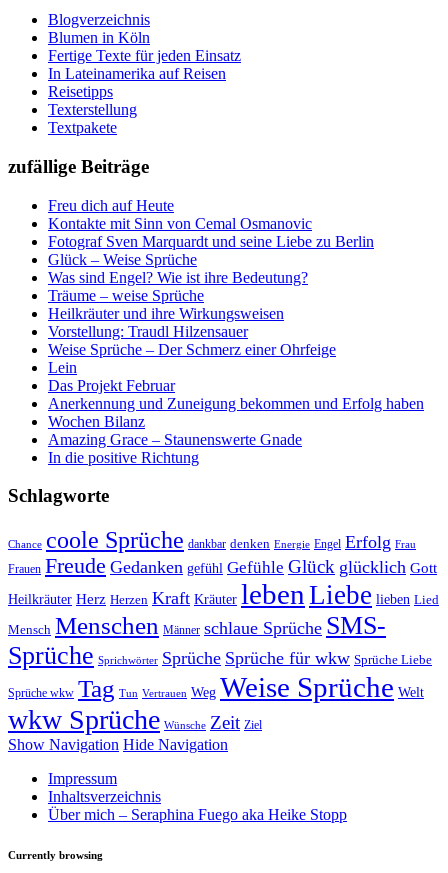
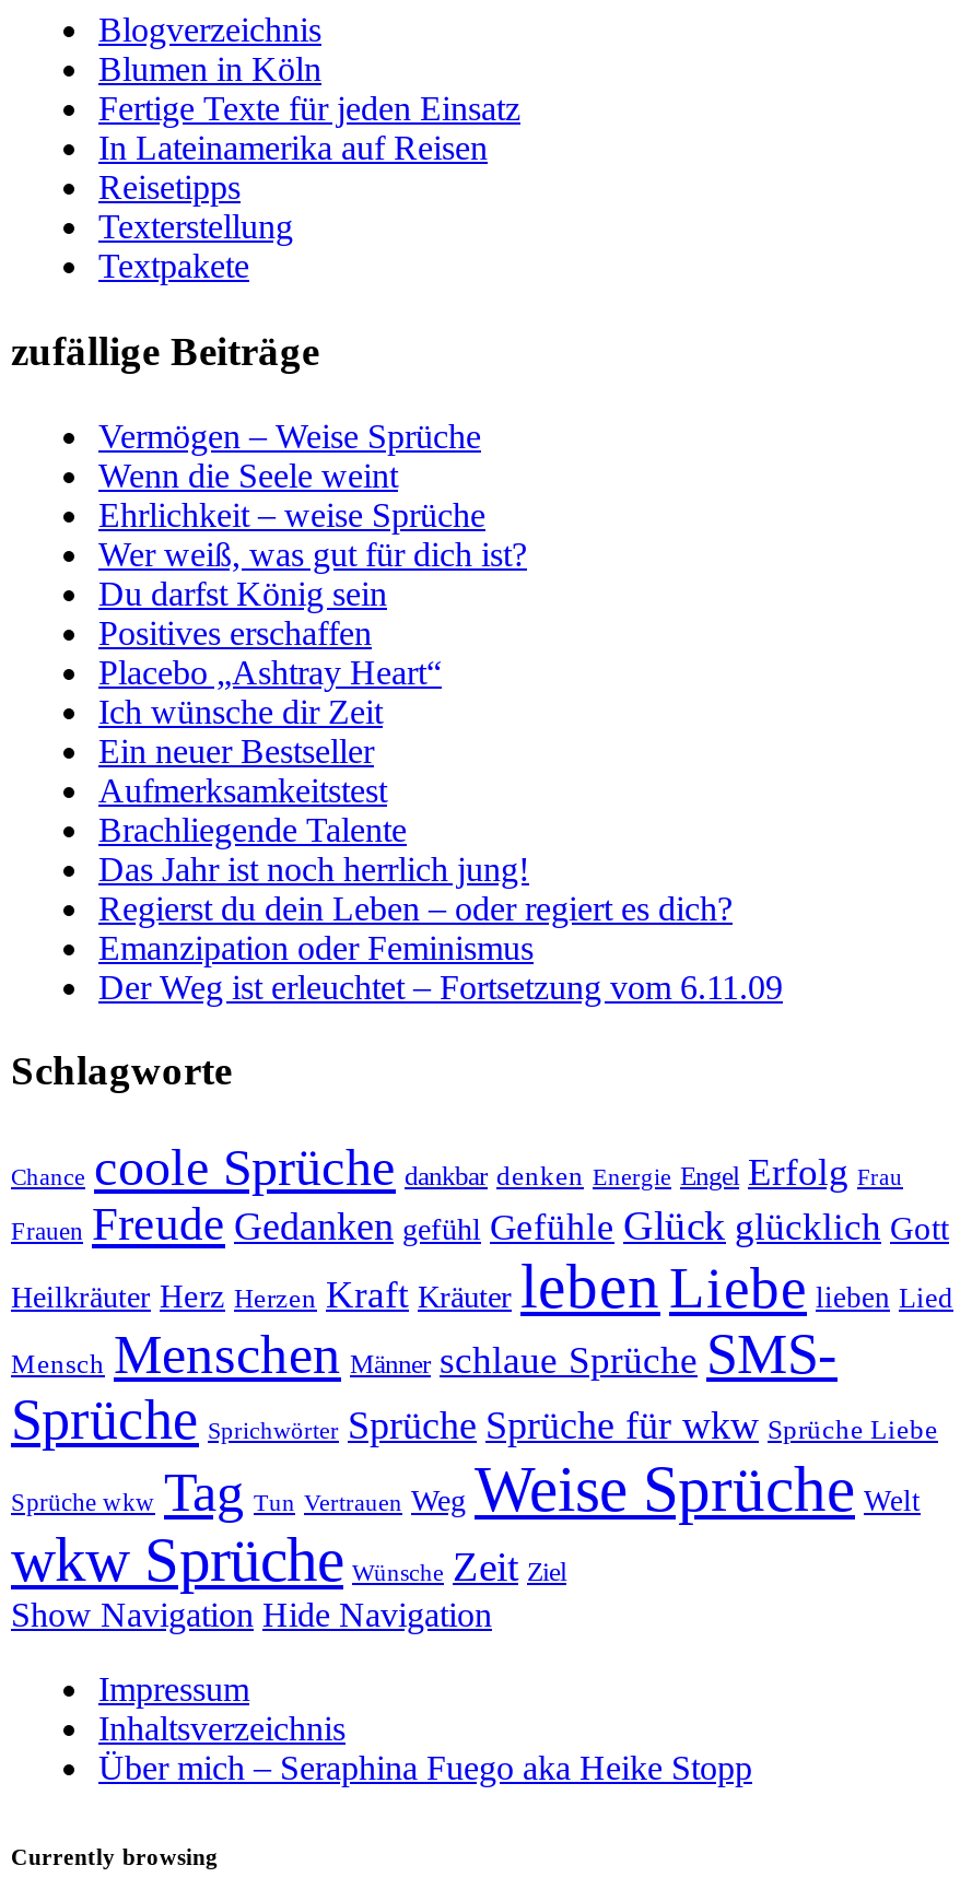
[48,197,424,466] Freu dich auf Heute | Kontakte mit Sinn von Cemal Osmanovic | Fotograf Sven Marquardt und seine Liebe zu Berlin | Glück – Weise Sprüche | Was sind Engel? Wie ist ihre Bedeutung? | Träume – weise Sprüche | Heilkräuter und ihre Wirkungsweisen | Vorstellung: Traudl Hilzensauer | Weise Sprüche – Der Schmerz einer Ohrfeige | Lein | Das Projekt Februar | Anerkennung und Zuneigung bekommen und Erfolg haben | Wochen Bilanz | Amazing Grace – Staunenswerte Gnade | In die positive Richtung -> [98,417,783,1005] Vermögen – Weise Sprüche | Wenn die Seele weint | Ehrlichkeit – weise Sprüche | Wer weiß, was gut für dich ist? | Du darfst König sein | Positives erschaffen | Placebo „Ashtray Heart“ | Ich wünsche dir Zeit | Ein neuer Bestseller | Aufmerksamkeitstest | Brachliegende Talente | Das Jahr ist noch herrlich jung! | Regierst du dein Leben – oder regiert es dich? | Emanzipation oder Feminismus | Der Weg ist erleuchtet – Fortsetzung vom 6.11.09

